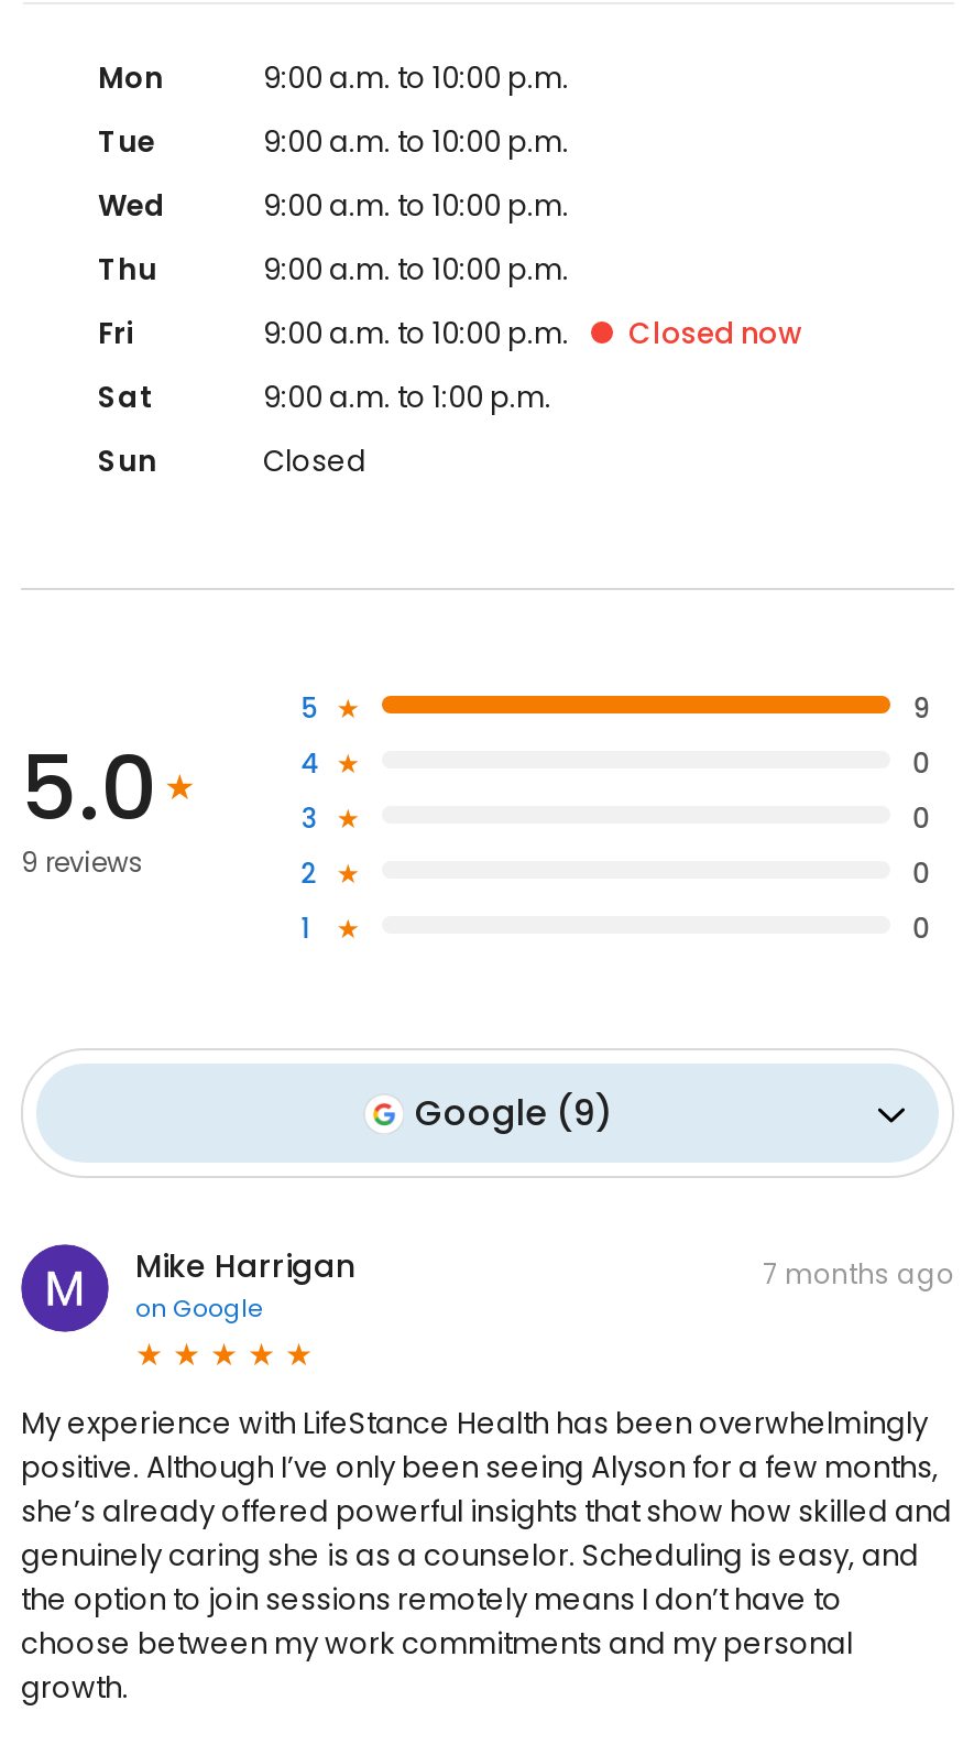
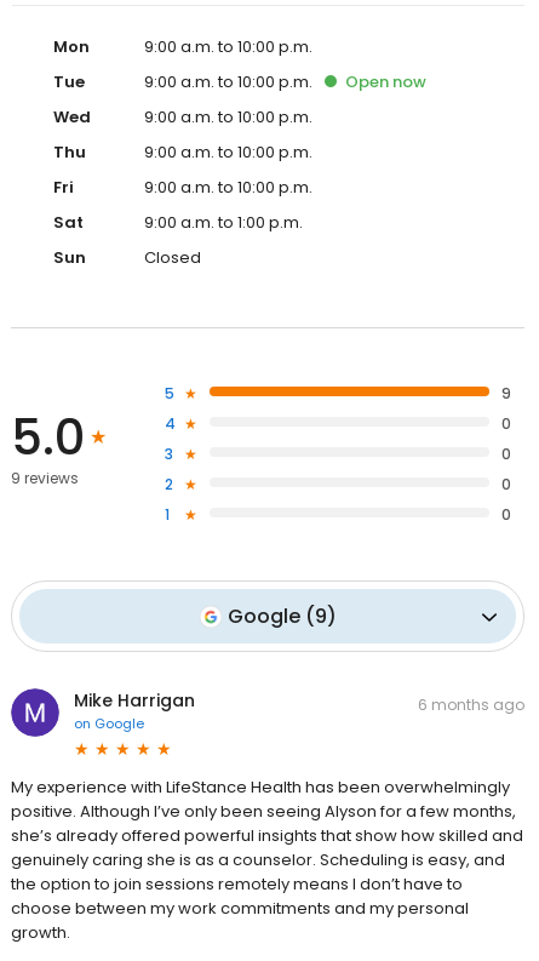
none -> [345,71,426,94] Open now
[628,313,802,355] Closed now -> none
[763,1256,954,1293] 7 months ago -> [418,695,524,715] 6 months ago

